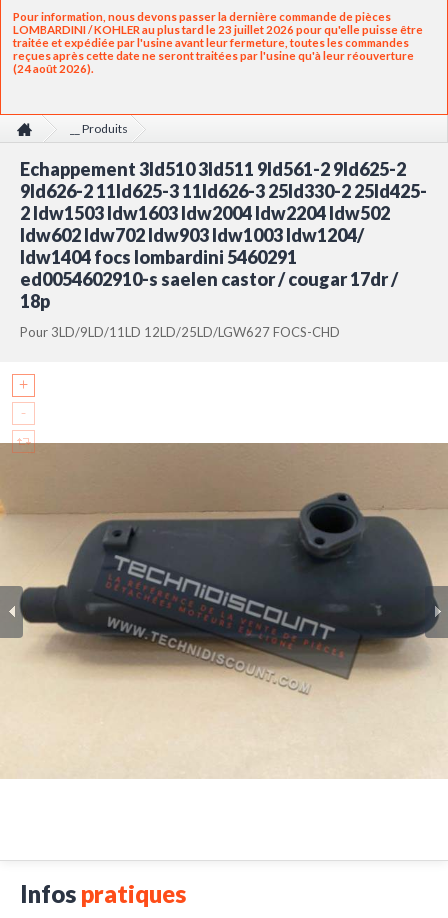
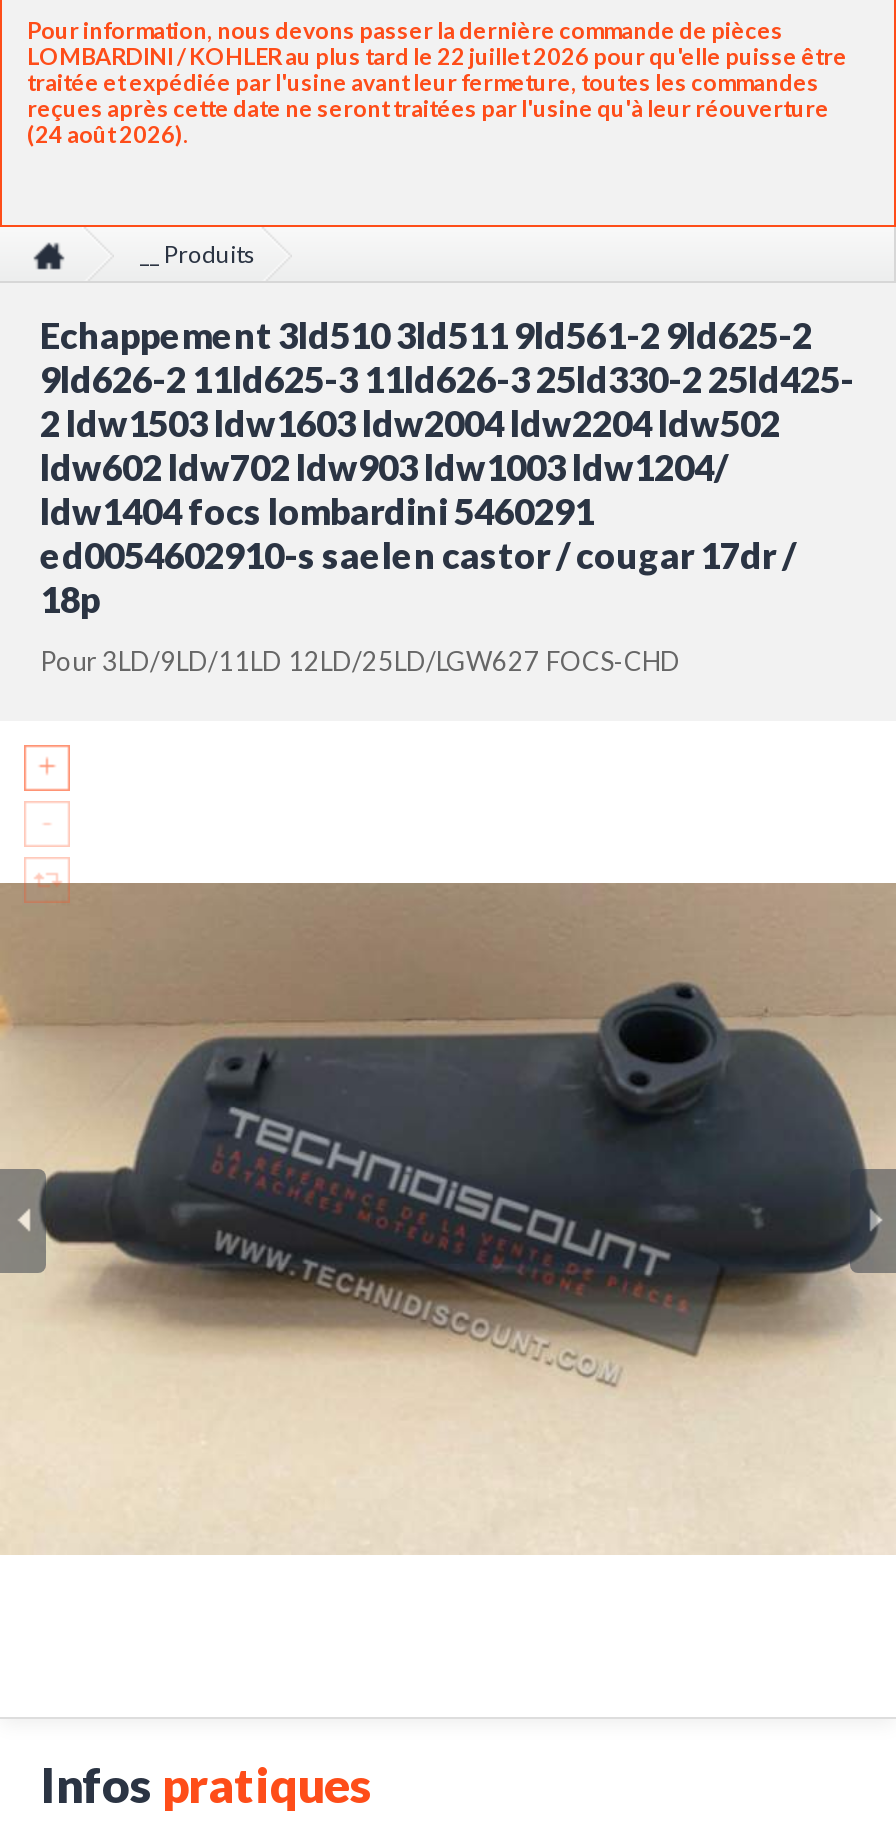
[13,23,423,36] LOMBARDINI / KOHLER au plus tard le 23 juillet 2026 pour qu'elle puisse être -> [27,44,847,70] LOMBARDINI / KOHLER au plus tard le 22 juillet 2026 pour qu'elle puisse être

